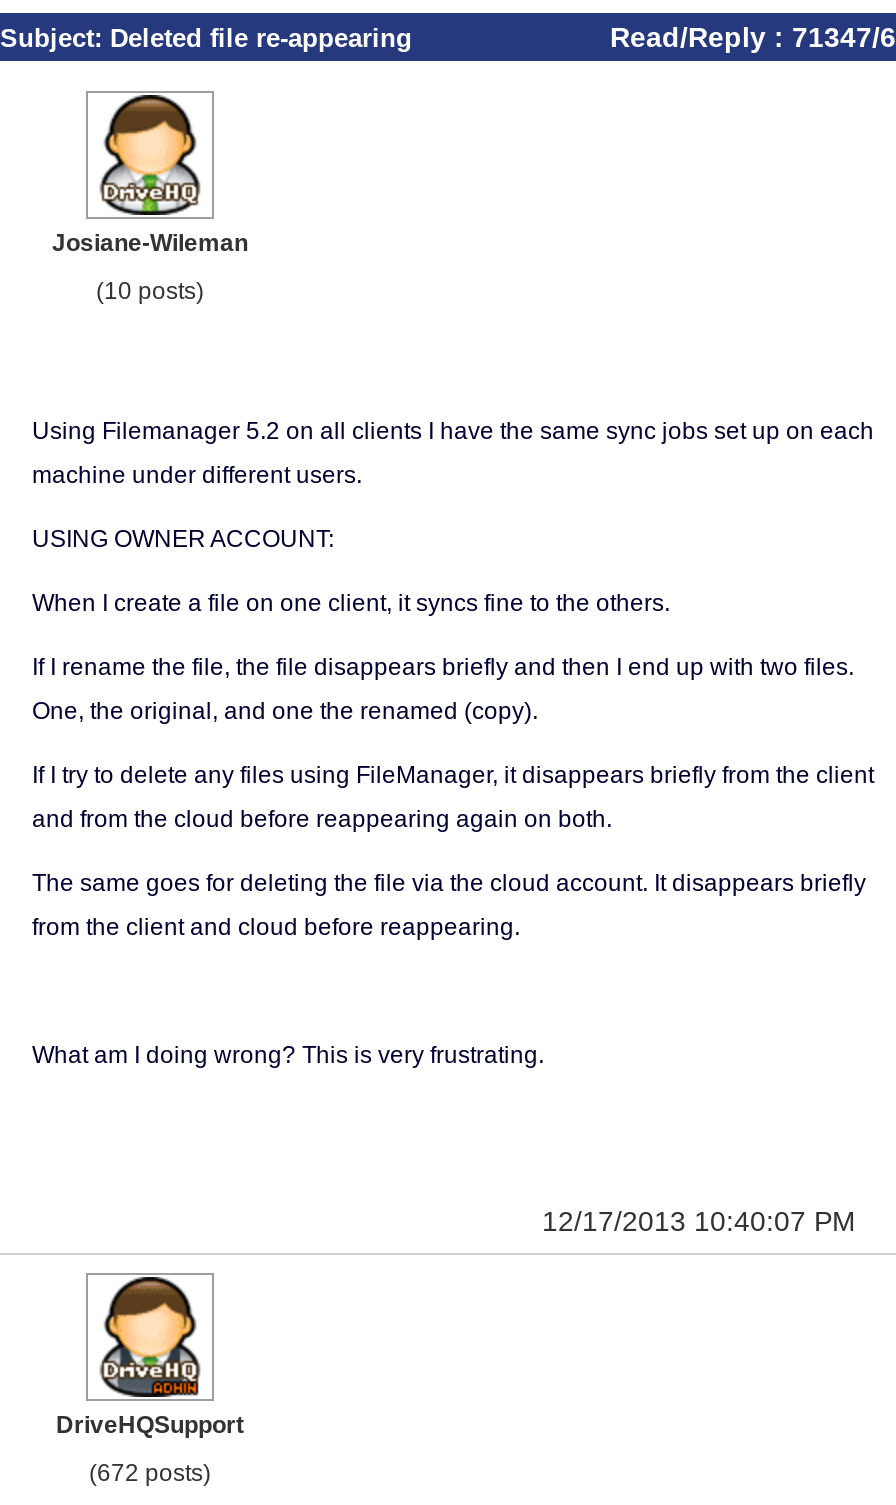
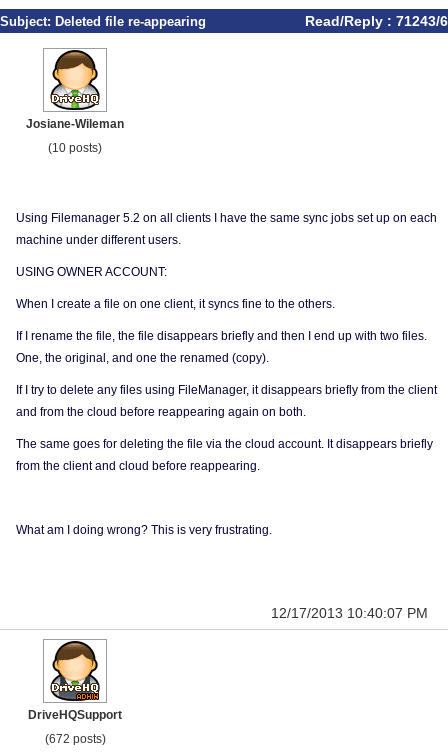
[610,21,896,53] Read/Reply : 71347/6 -> [305,13,448,29] Read/Reply : 71243/6

